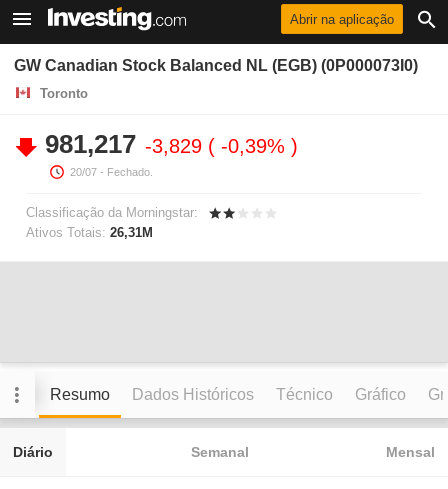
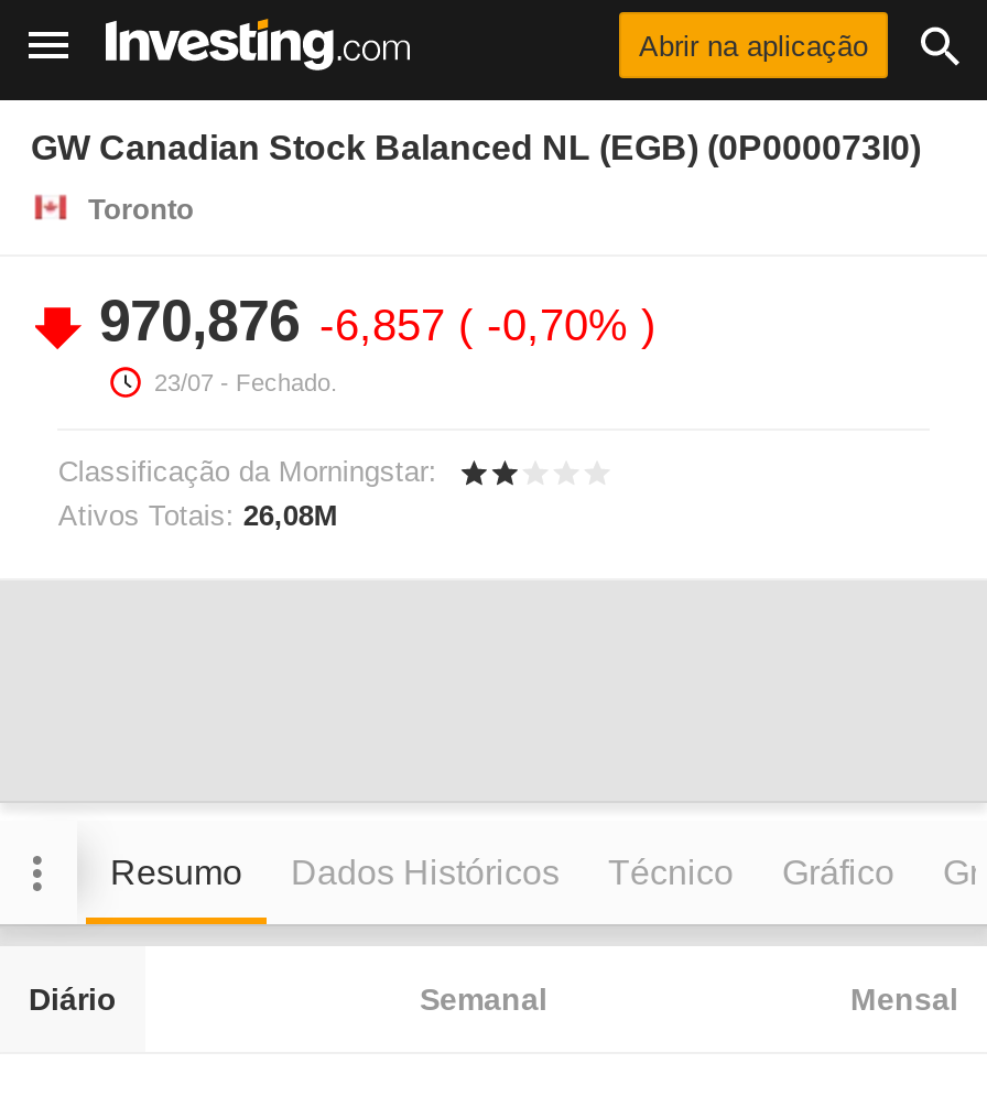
[45,129,291,159] 981,217 -3,829 -0,39% -> [99,287,641,354] 970,876 -6,857 -0,70%
[70,166,153,178] 20/07 - Fechado. -> [154,369,337,395] 23/07 - Fechado.
[26,225,153,240] Ativos Totais: 26,31M -> [58,499,338,532] Ativos Totais: 26,08M

